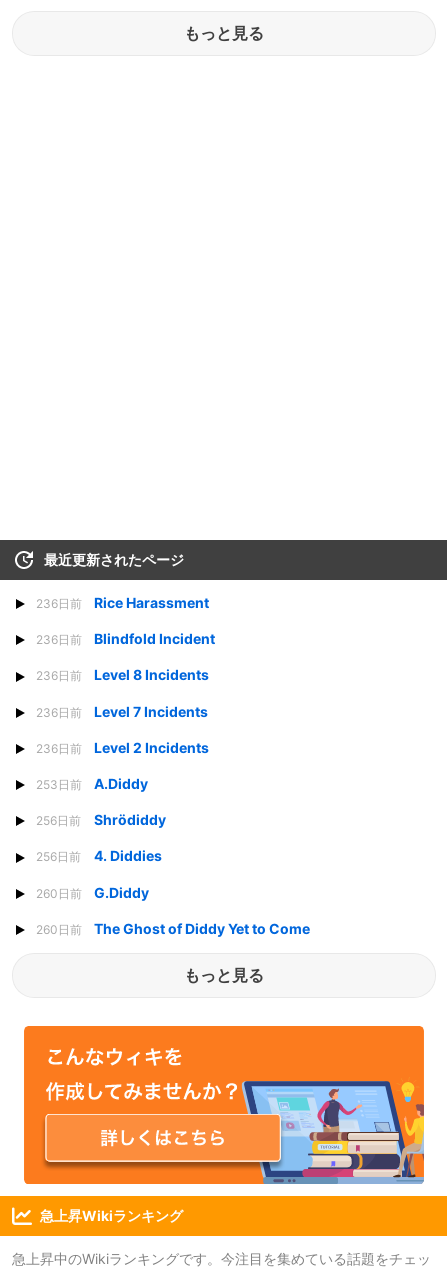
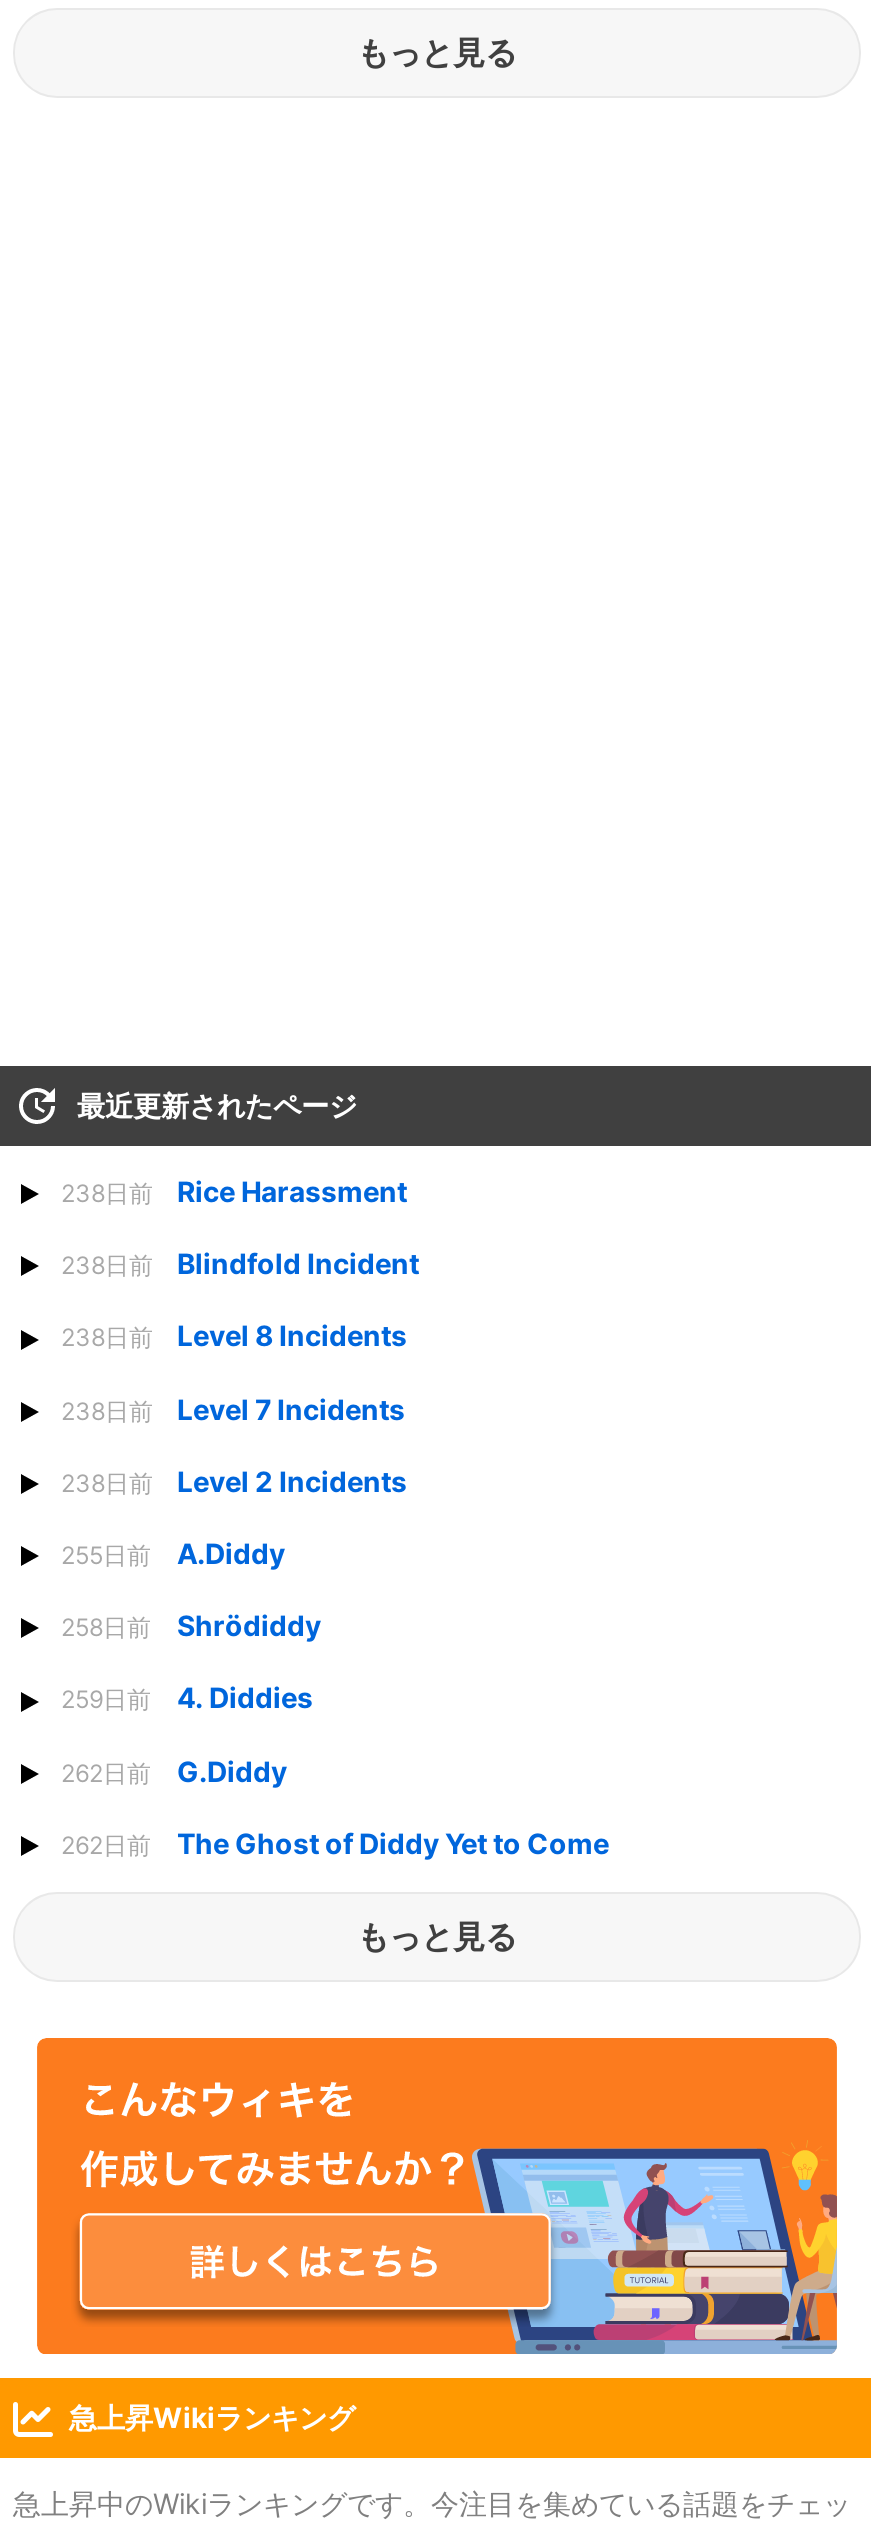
[36,594,209,611] 236日前 Rice Harassment -> [61,1174,407,1208] 238日前 Rice Harassment
[36,630,215,647] 236日前 Blindfold Incident -> [61,1246,419,1280] 238日前 Blindfold Incident
[36,666,209,683] 236日前 Level 8 Incidents -> [61,1319,407,1353] 238日前 Level 8 Incidents
[36,703,208,720] 236日前 Level 7 Incidents -> [61,1391,405,1425] 238日前 Level 7 Incidents
[36,739,209,756] 236日前 Level 2 Incidents -> [61,1464,407,1498] 238日前 Level 2 Incidents
[36,775,148,792] 253日前 A.Diddy -> [61,1536,285,1570] 255日前 A.Diddy
[36,811,166,828] 256日前 Shrödiddy -> [61,1608,321,1642] 258日前 Shrödiddy
[36,847,162,864] 256日前 4. Diddies -> [61,1681,313,1715] 259日前 4. Diddies
[36,883,149,900] 260日前 G.Diddy -> [61,1753,287,1787] 262日前 G.Diddy
[36,920,310,937] 260日前 The Ghost of Diddy Yet to Come -> [61,1825,609,1859] 262日前 The Ghost of Diddy Yet to Come

